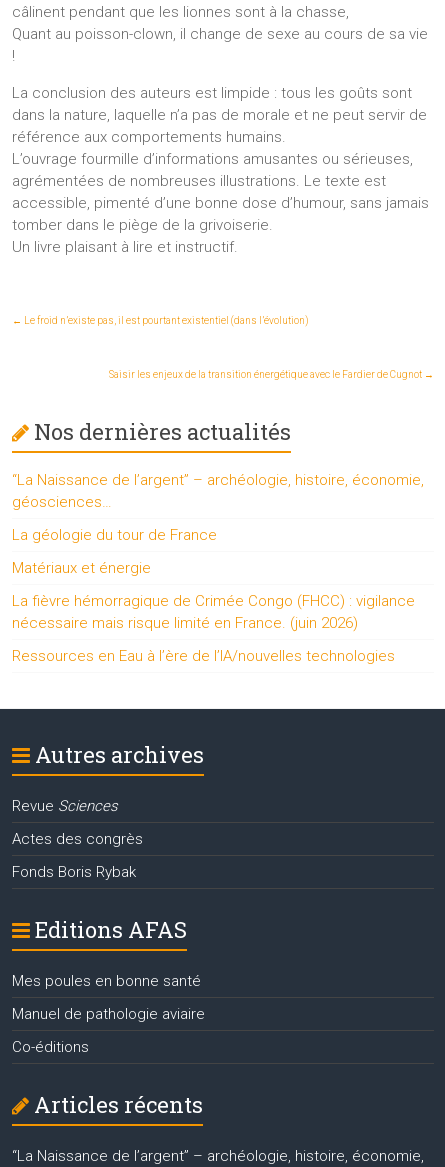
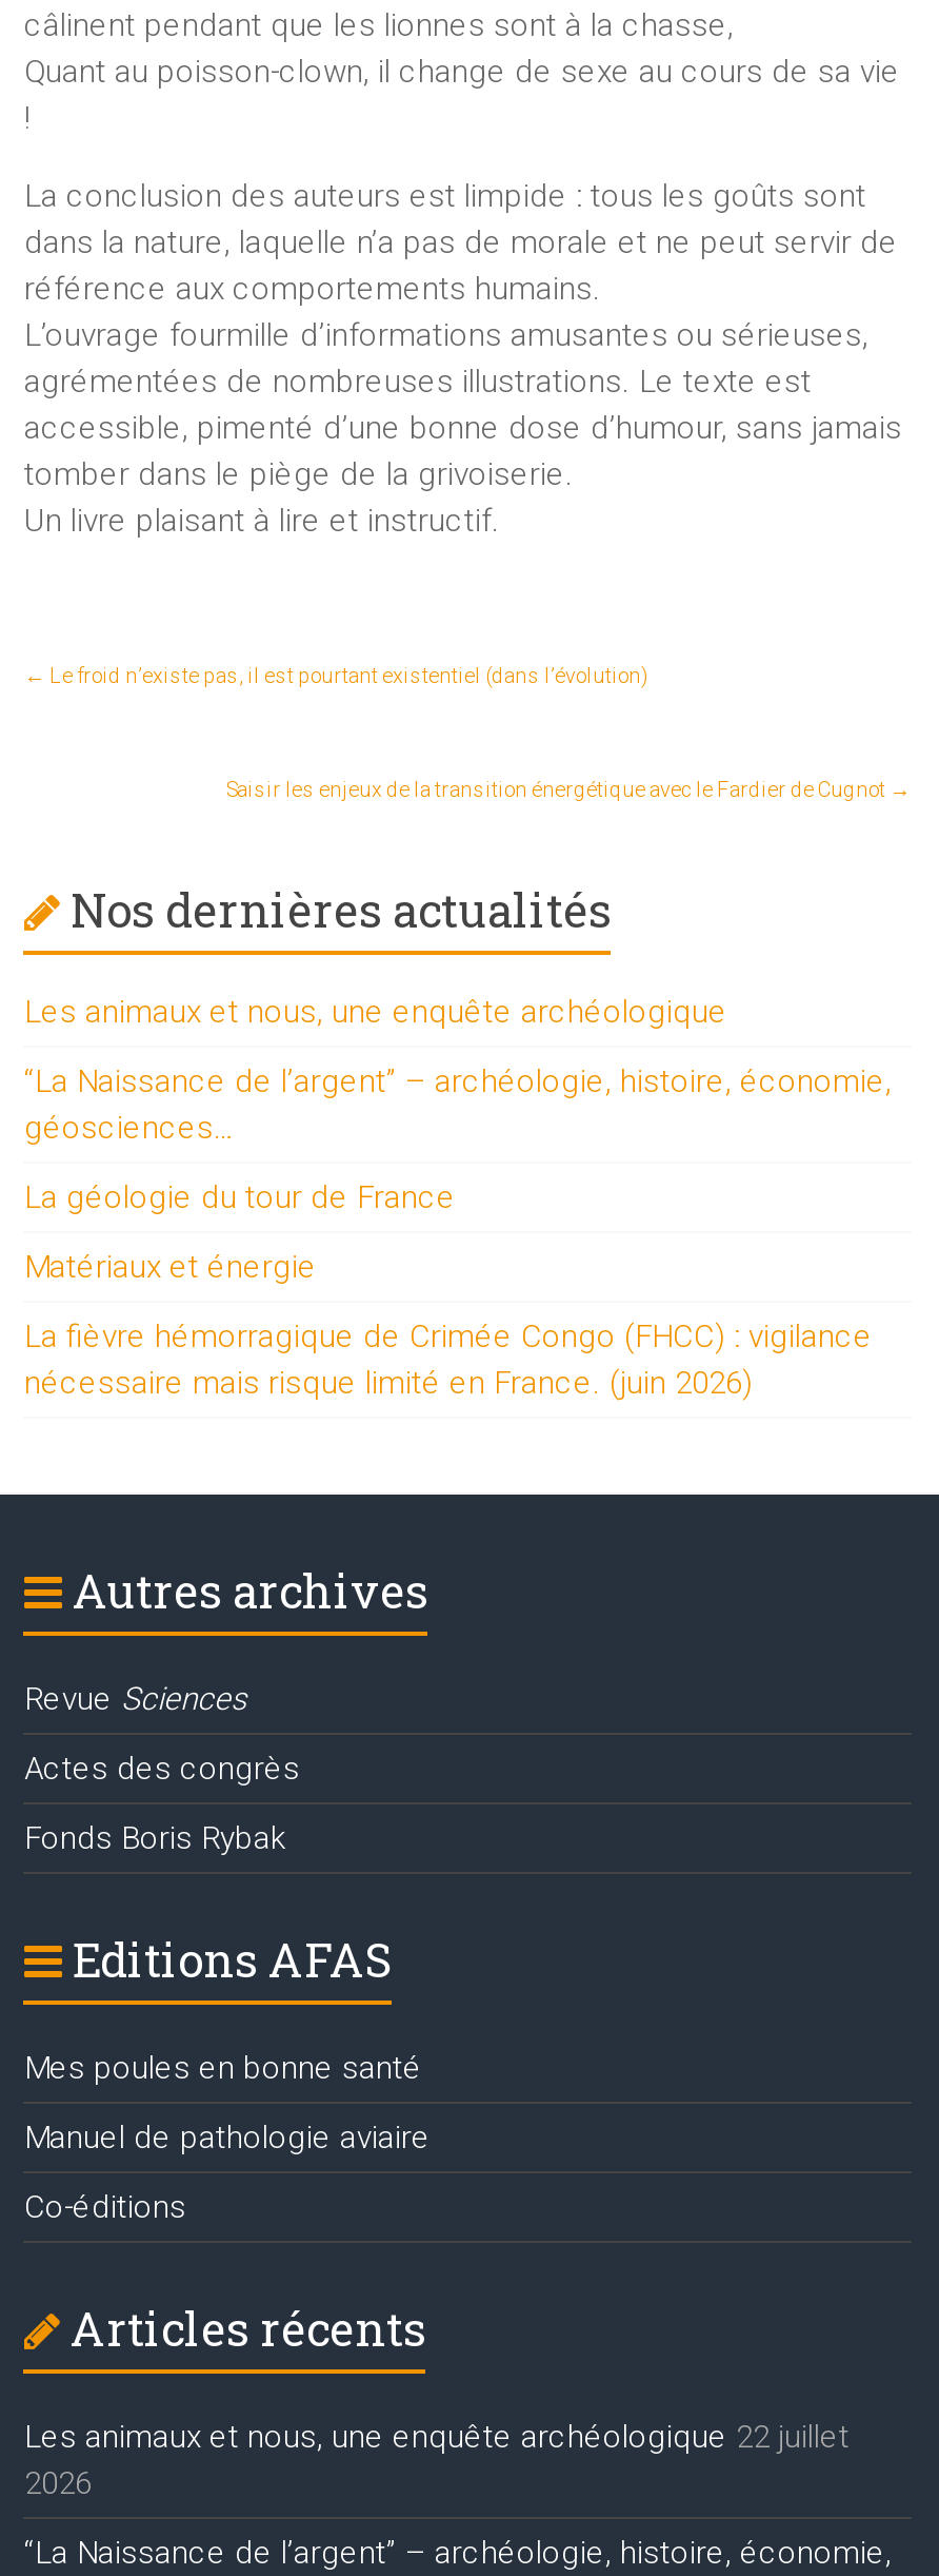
none -> [24,992,727,1030] Les animaux et nous, une enquête archéologique
[12,646,395,664] Ressources en Eau à l’ère de l’IA/nouvelles technologies -> none
none -> [24,2417,849,2501] Les animaux et nous, une enquête archéologique 22 juillet | 2026

